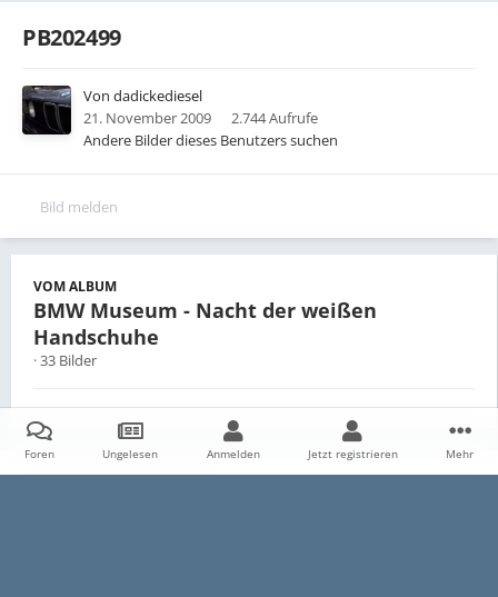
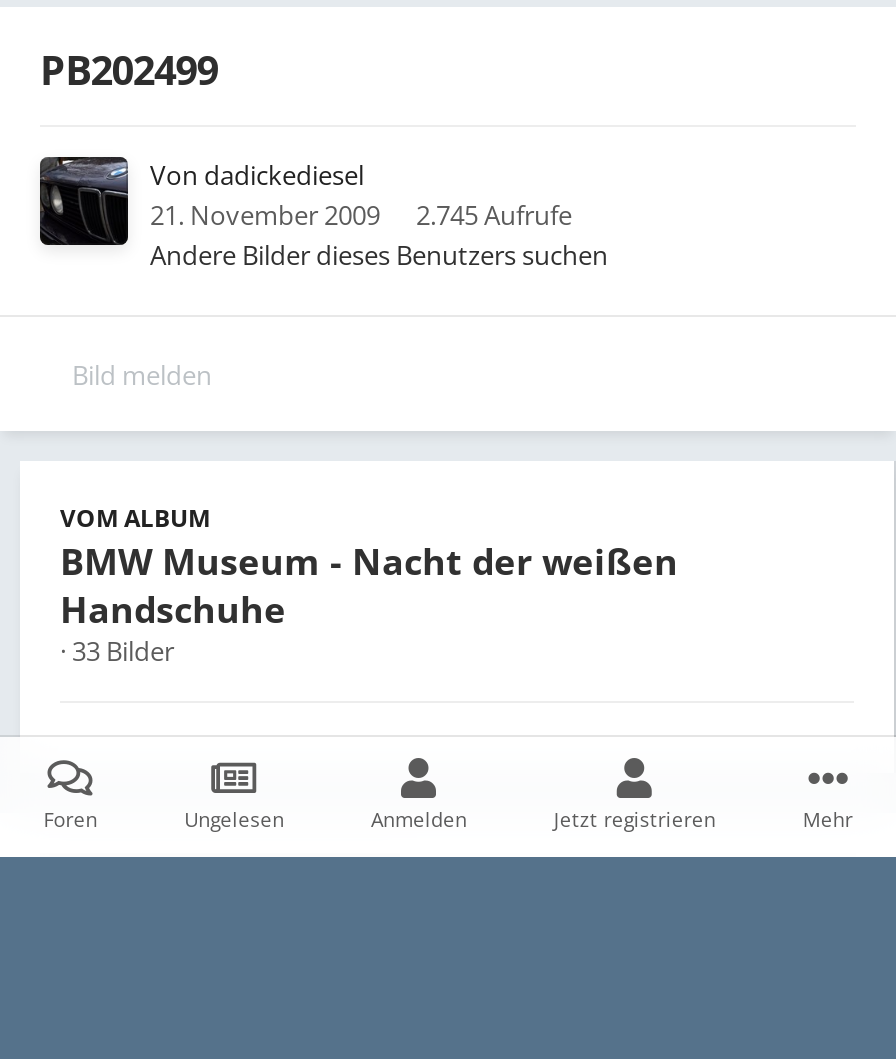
[83,108,318,128] 21. November 2009 2.744 Aufrufe -> [150,198,572,234] 21. November 2009 2.745 Aufrufe

